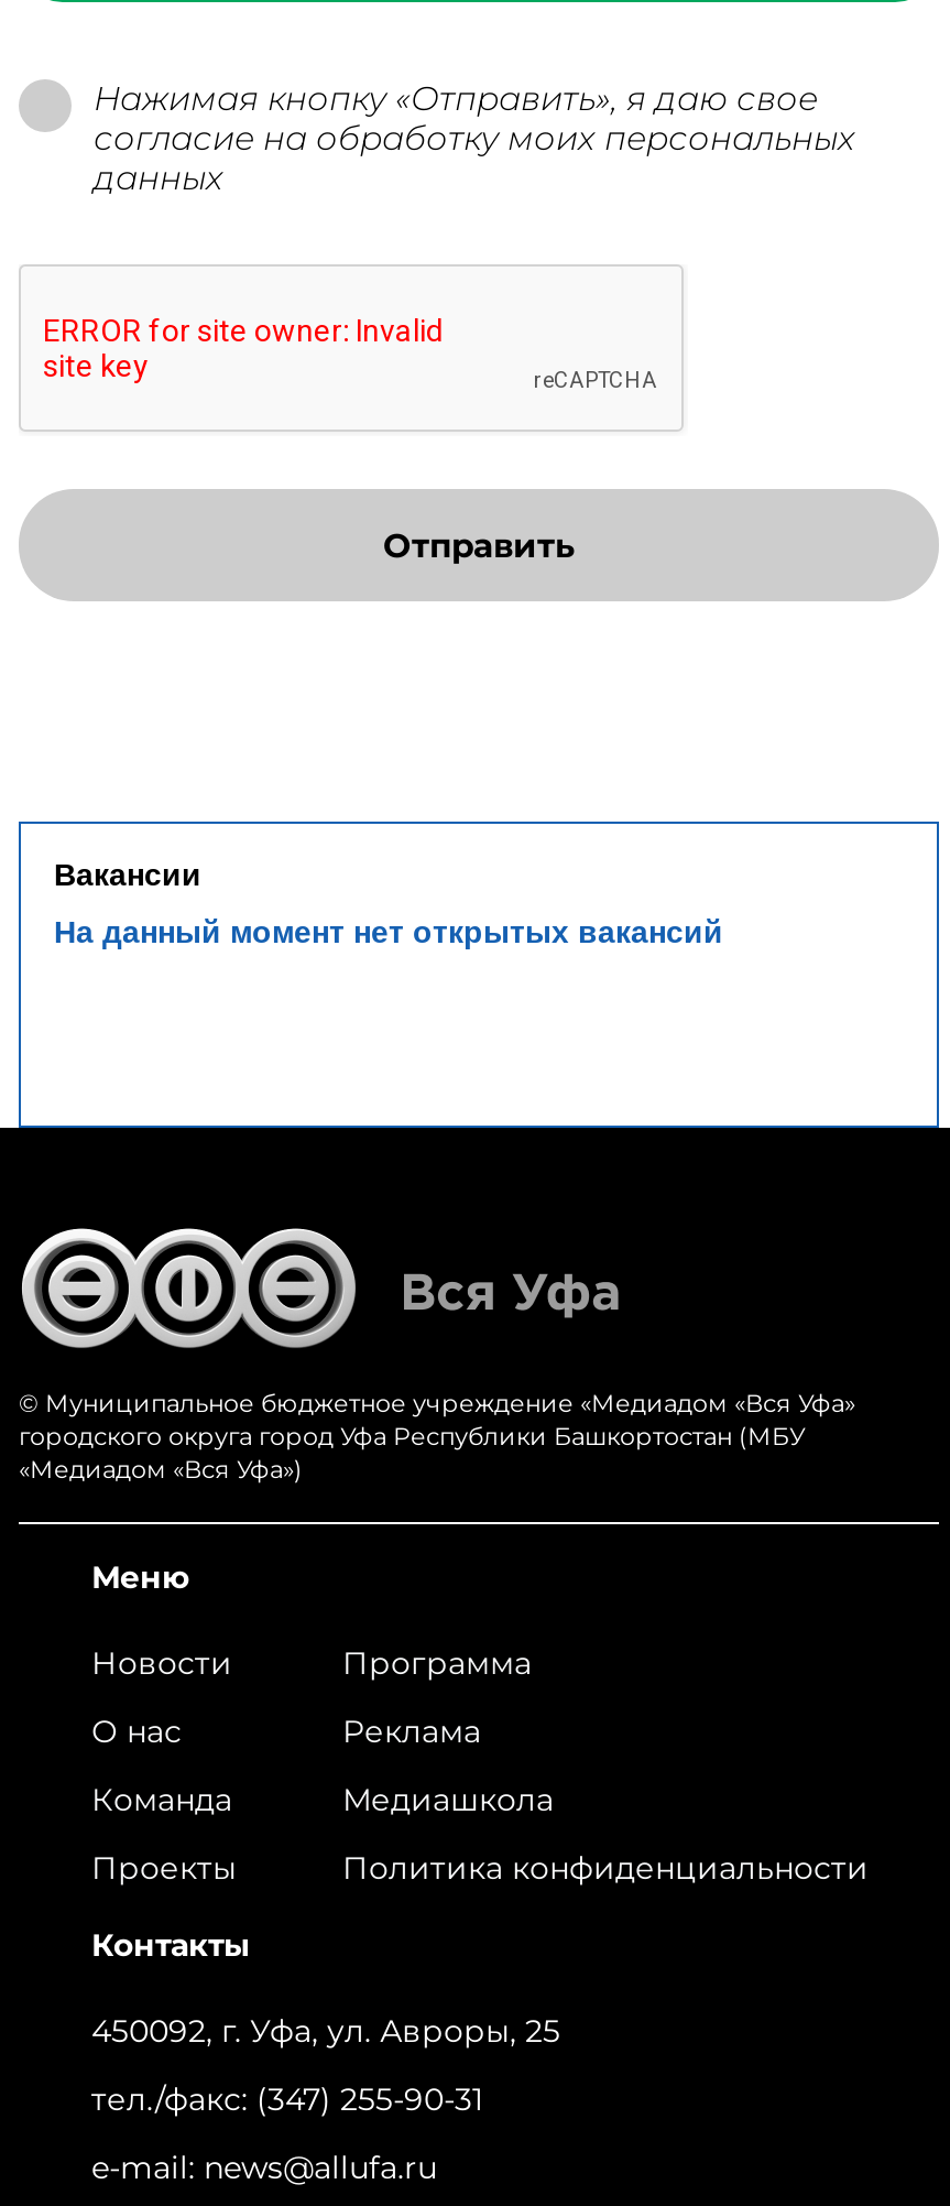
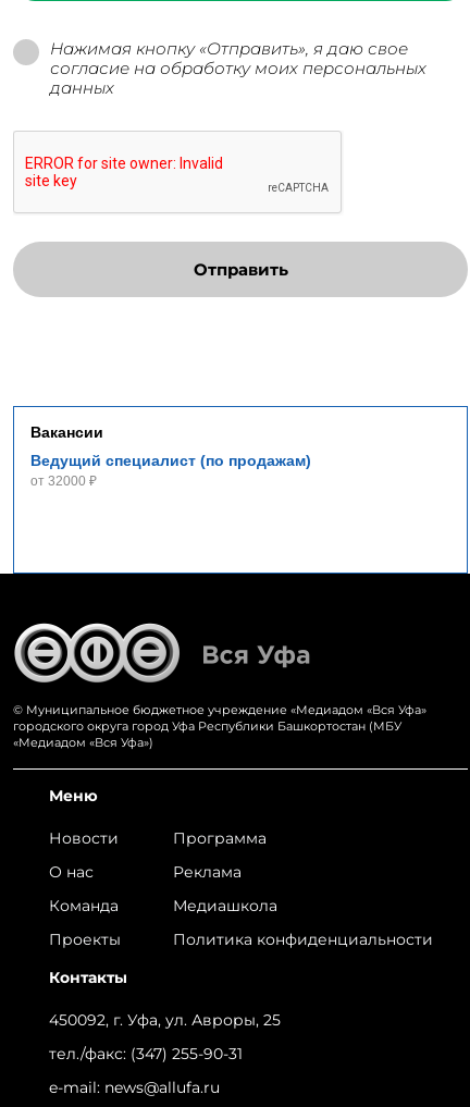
[54,914,723,950] На данный момент нет открытых вакансий -> [30,452,311,489] Ведущий специалист (по продажам) | от 32000 ₽

